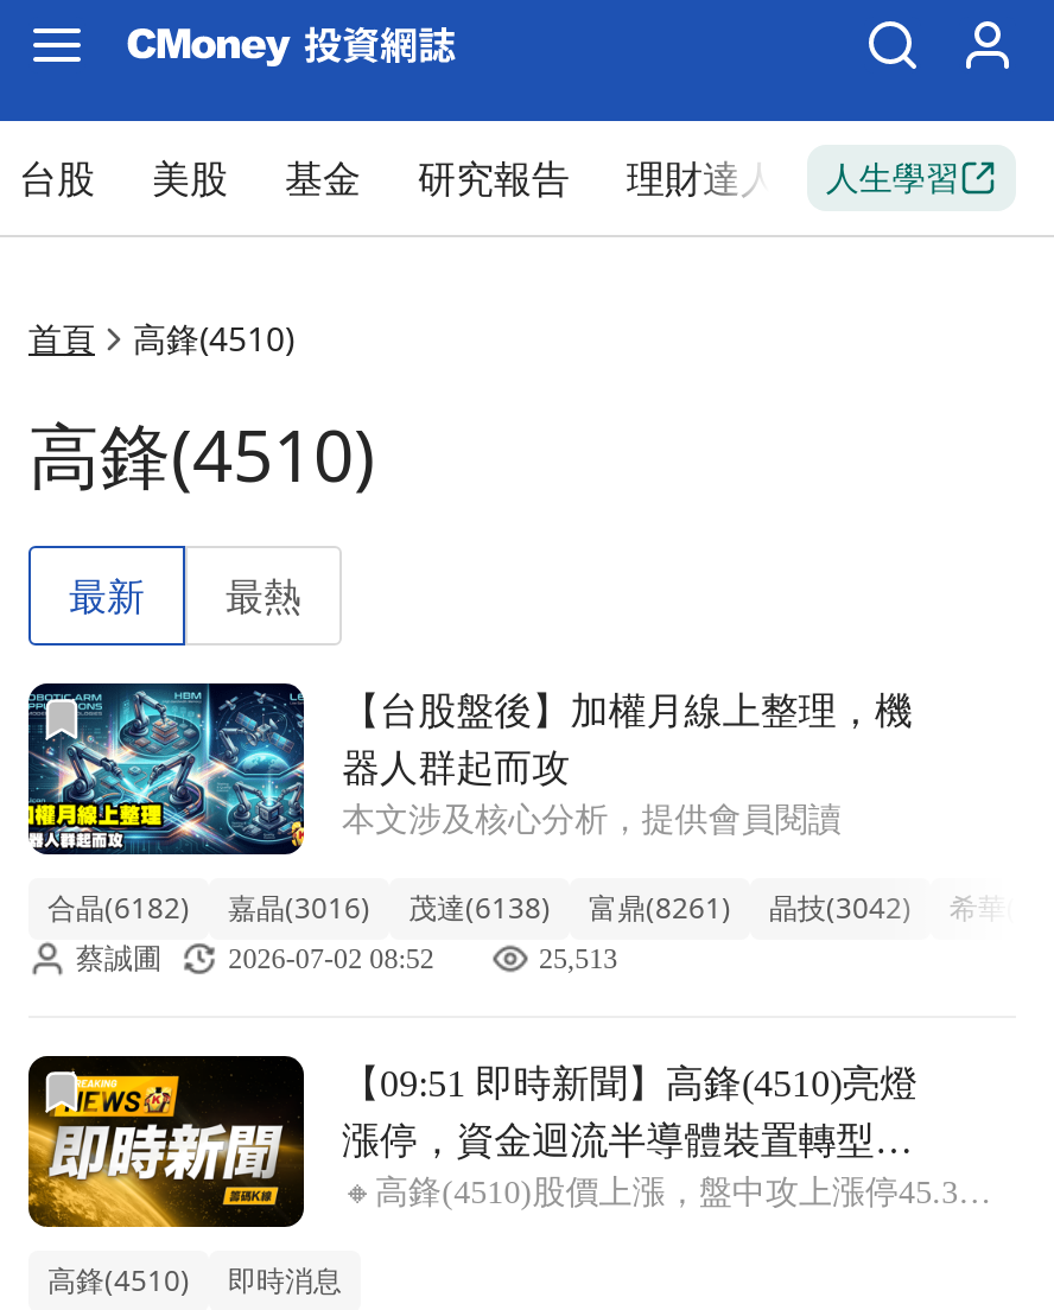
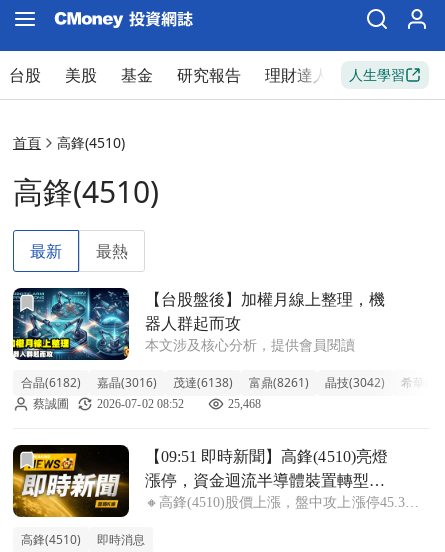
[539,942,618,975] 25,513 -> [228,397,261,411] 25,468

